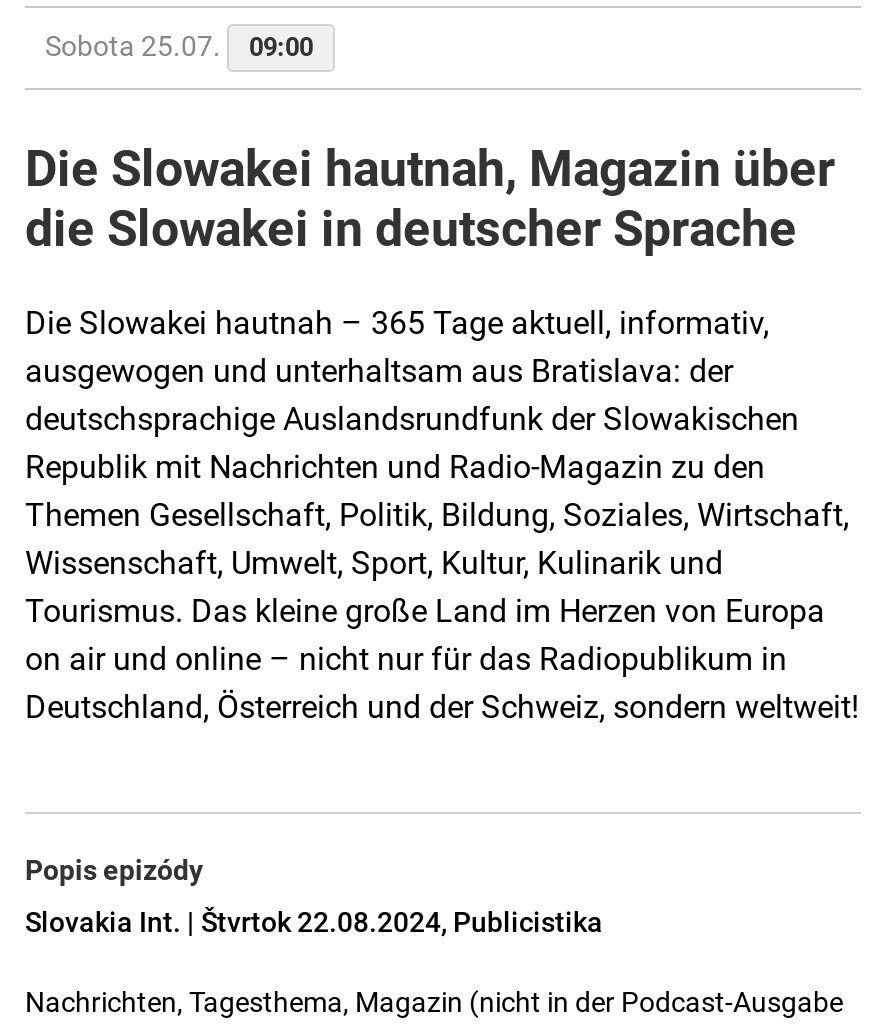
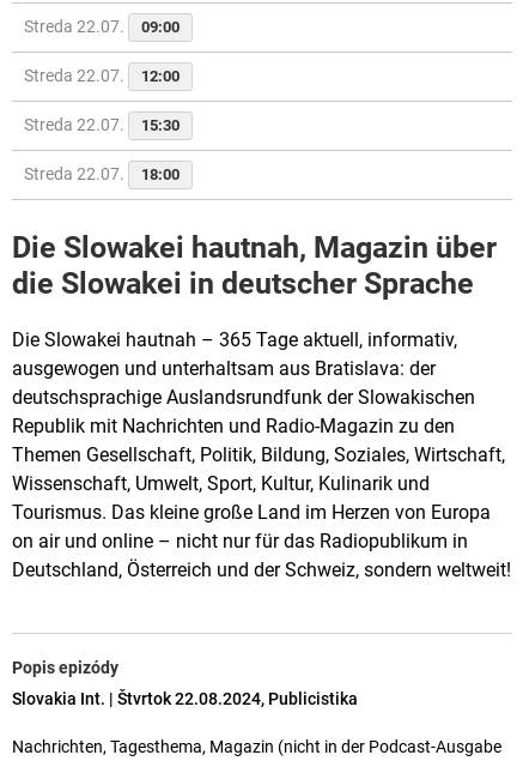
[45,31,313,63] Sobota 25.07. 09:00 -> [24,17,180,36] Streda 22.07. 09:00
none -> [24,66,180,184] Streda 22.07. | 12:00 | Streda 22.07. | 15:30 | Streda 22.07. | 18:00

